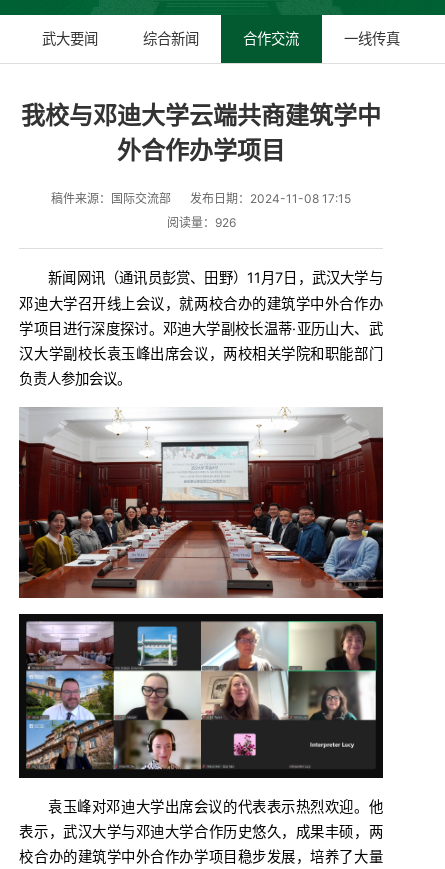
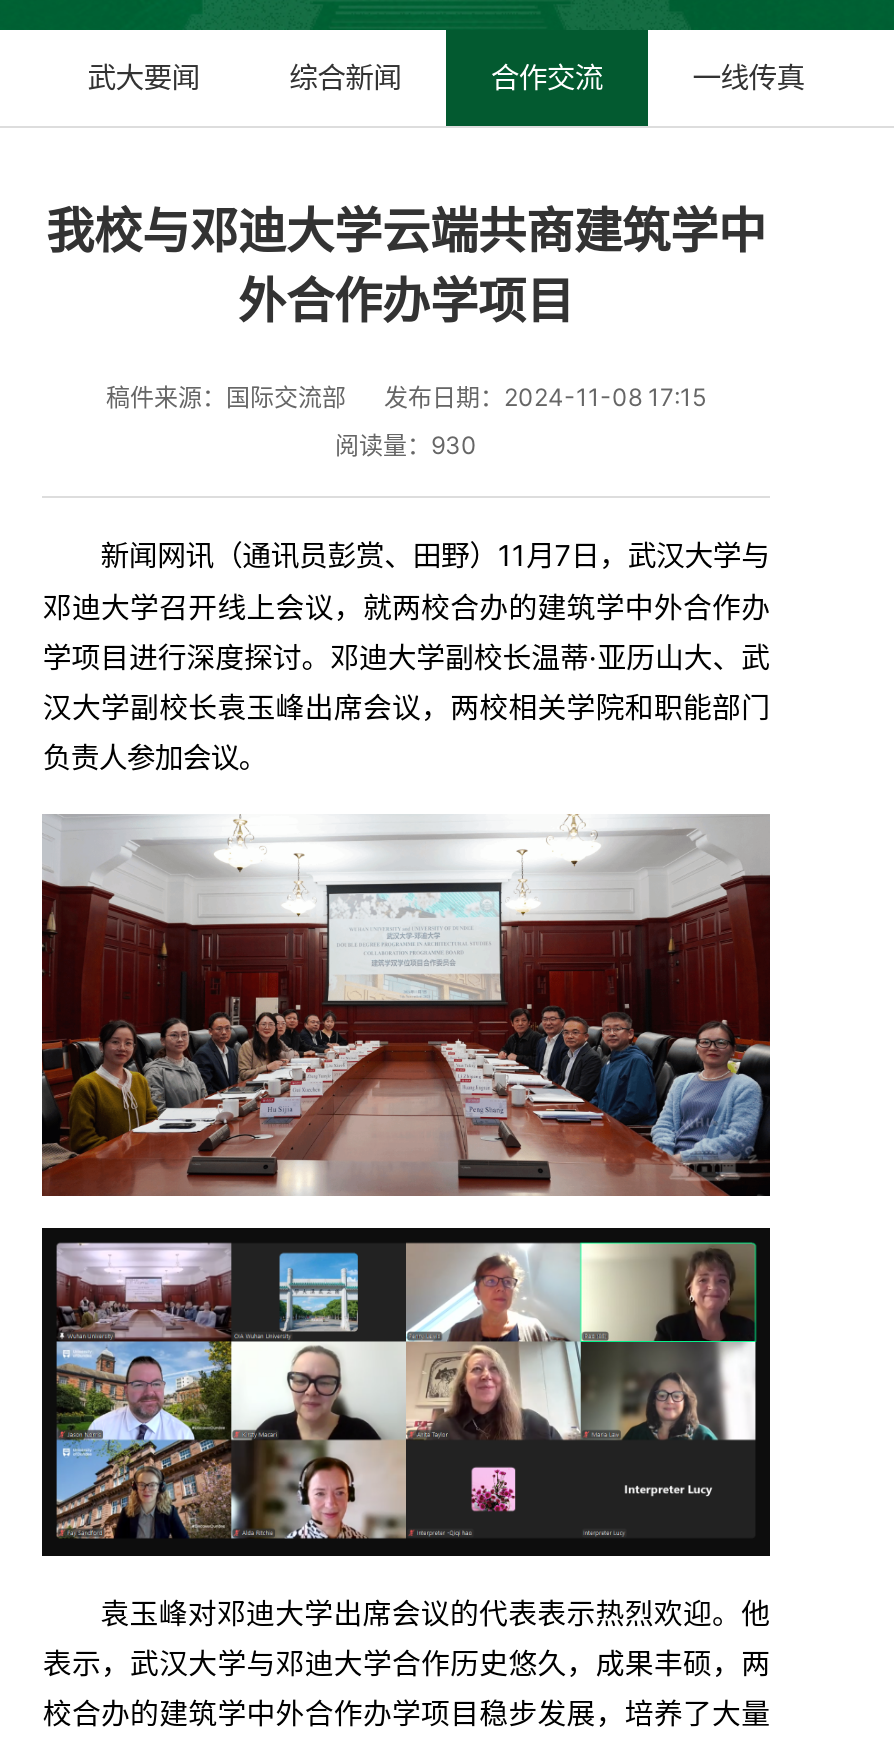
[166,215,235,230] 阅读量：926 -> [335,430,477,460] 阅读量：930

